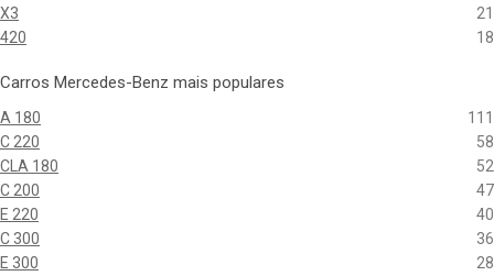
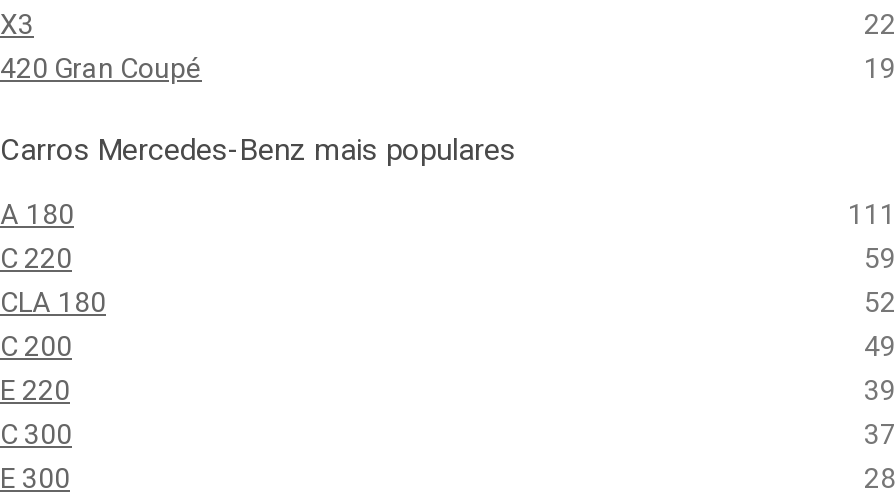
[0,4,494,46] 21 | 420 | 18 -> [0,8,896,84] 22 | 420 Gran Coupé | 19
[476,133,494,151] 58 -> [864,242,896,274] 59
[476,181,494,199] 47 -> [864,330,896,362] 49
[476,206,494,223] 40 -> [864,374,896,406] 39
[476,230,494,247] 36 -> [864,418,896,450] 37

